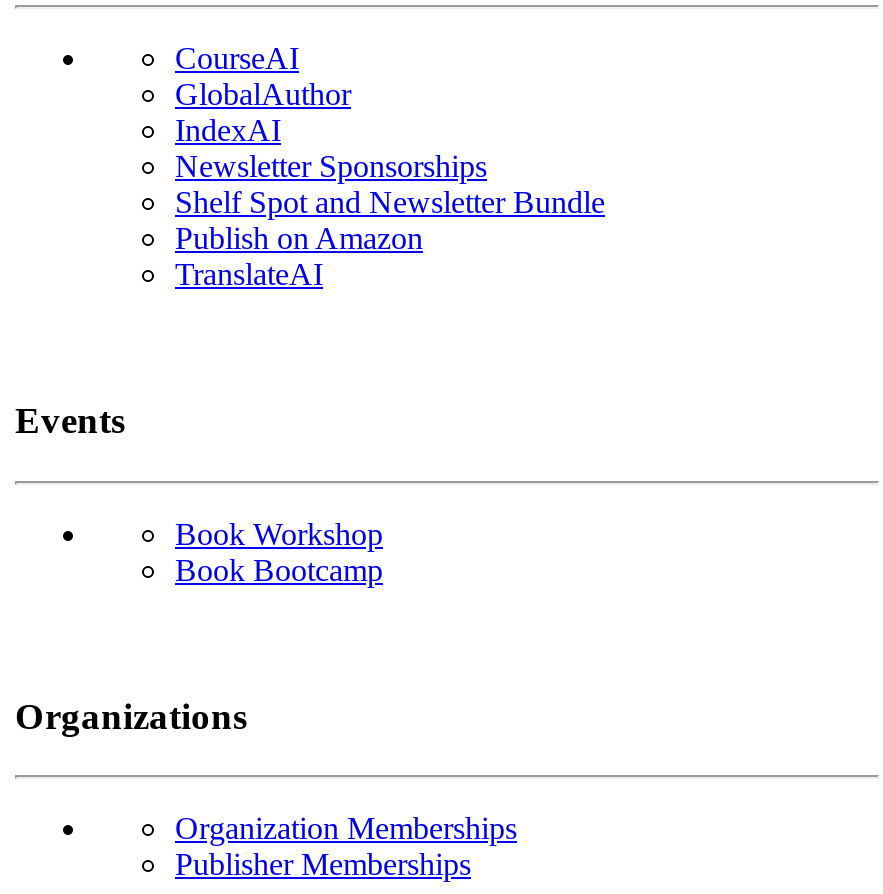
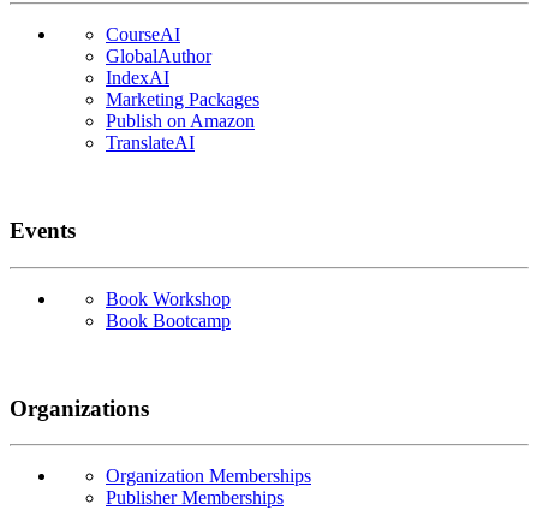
[175,150,605,220] Newsletter Sponsorships | Shelf Spot and Newsletter Bundle -> [106,89,259,110] Marketing Packages

